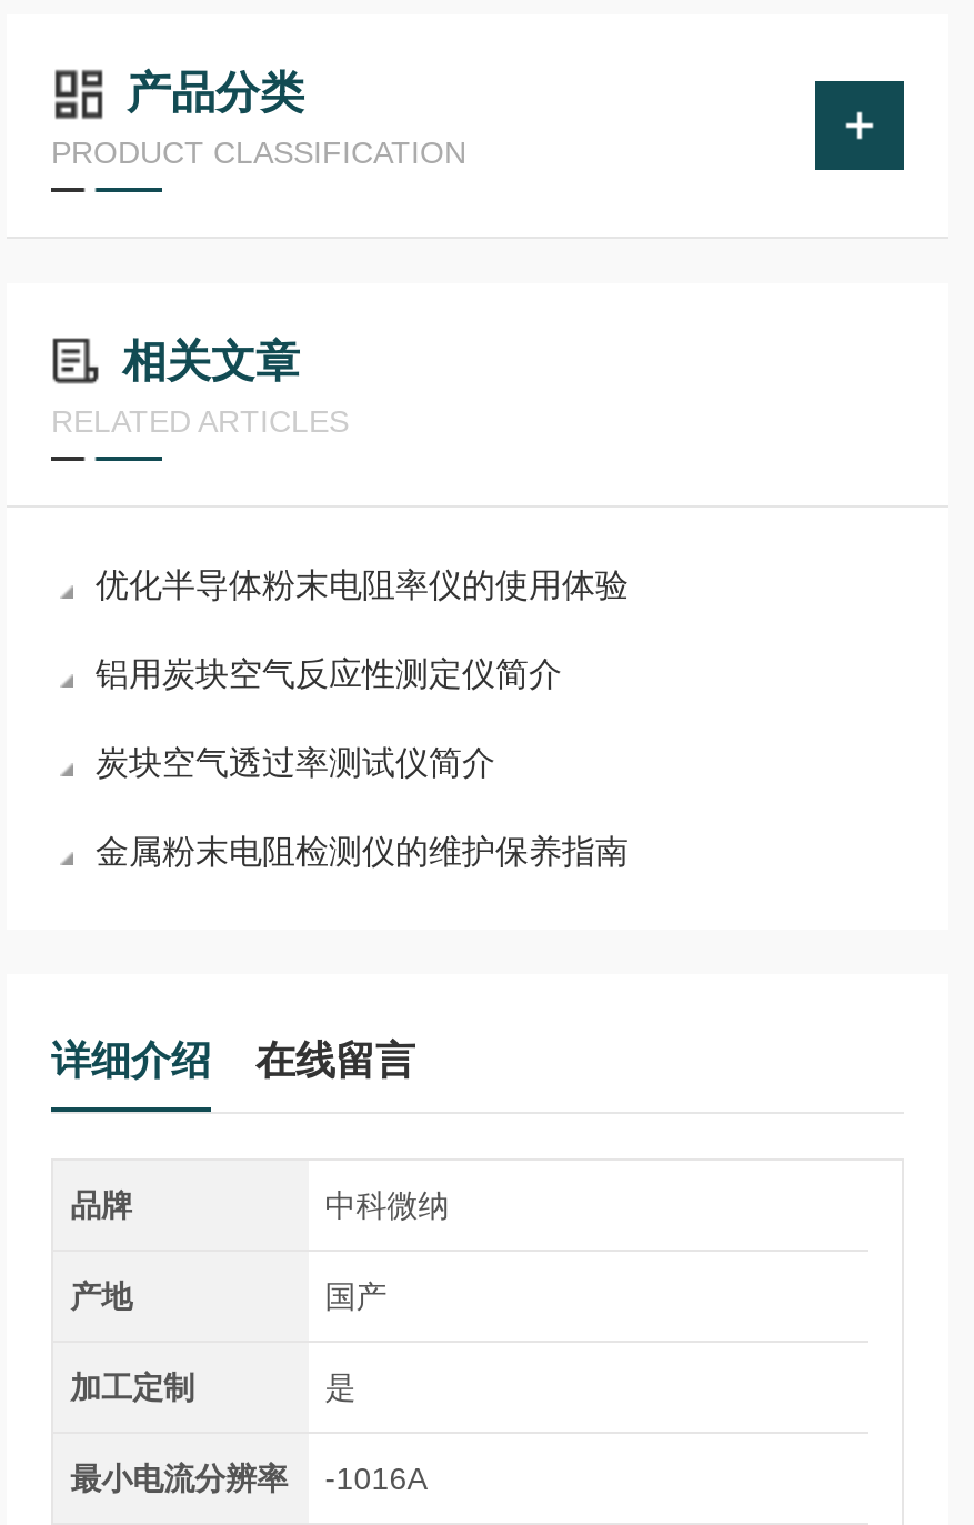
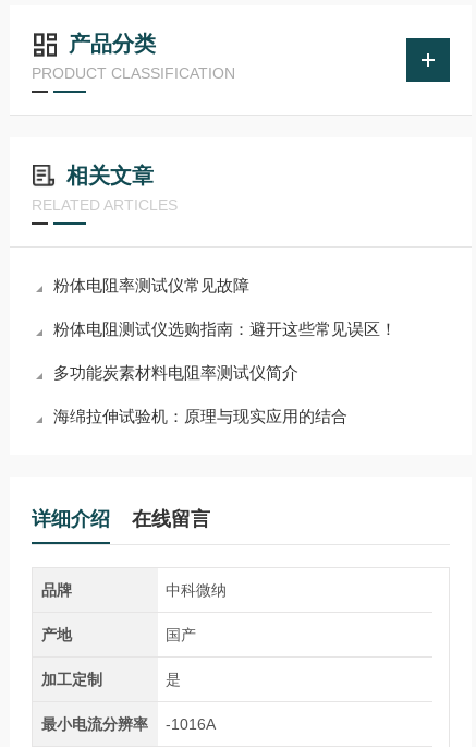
[96,565,629,603] 优化半导体粉末电阻率仪的使用体验 -> [53,276,249,294] 粉体电阻率测试仪常见故障
[96,654,562,692] 铝用炭块空气反应性测定仪简介 -> [53,320,396,338] 粉体电阻测试仪选购指南：避开这些常见误区！
[96,743,495,781] 炭块空气透过率测试仪简介 -> [53,363,298,382] 多功能炭素材料电阻率测试仪简介
[96,832,629,870] 金属粉末电阻检测仪的维护保养指南 -> [53,407,347,425] 海绵拉伸试验机：原理与现实应用的结合

